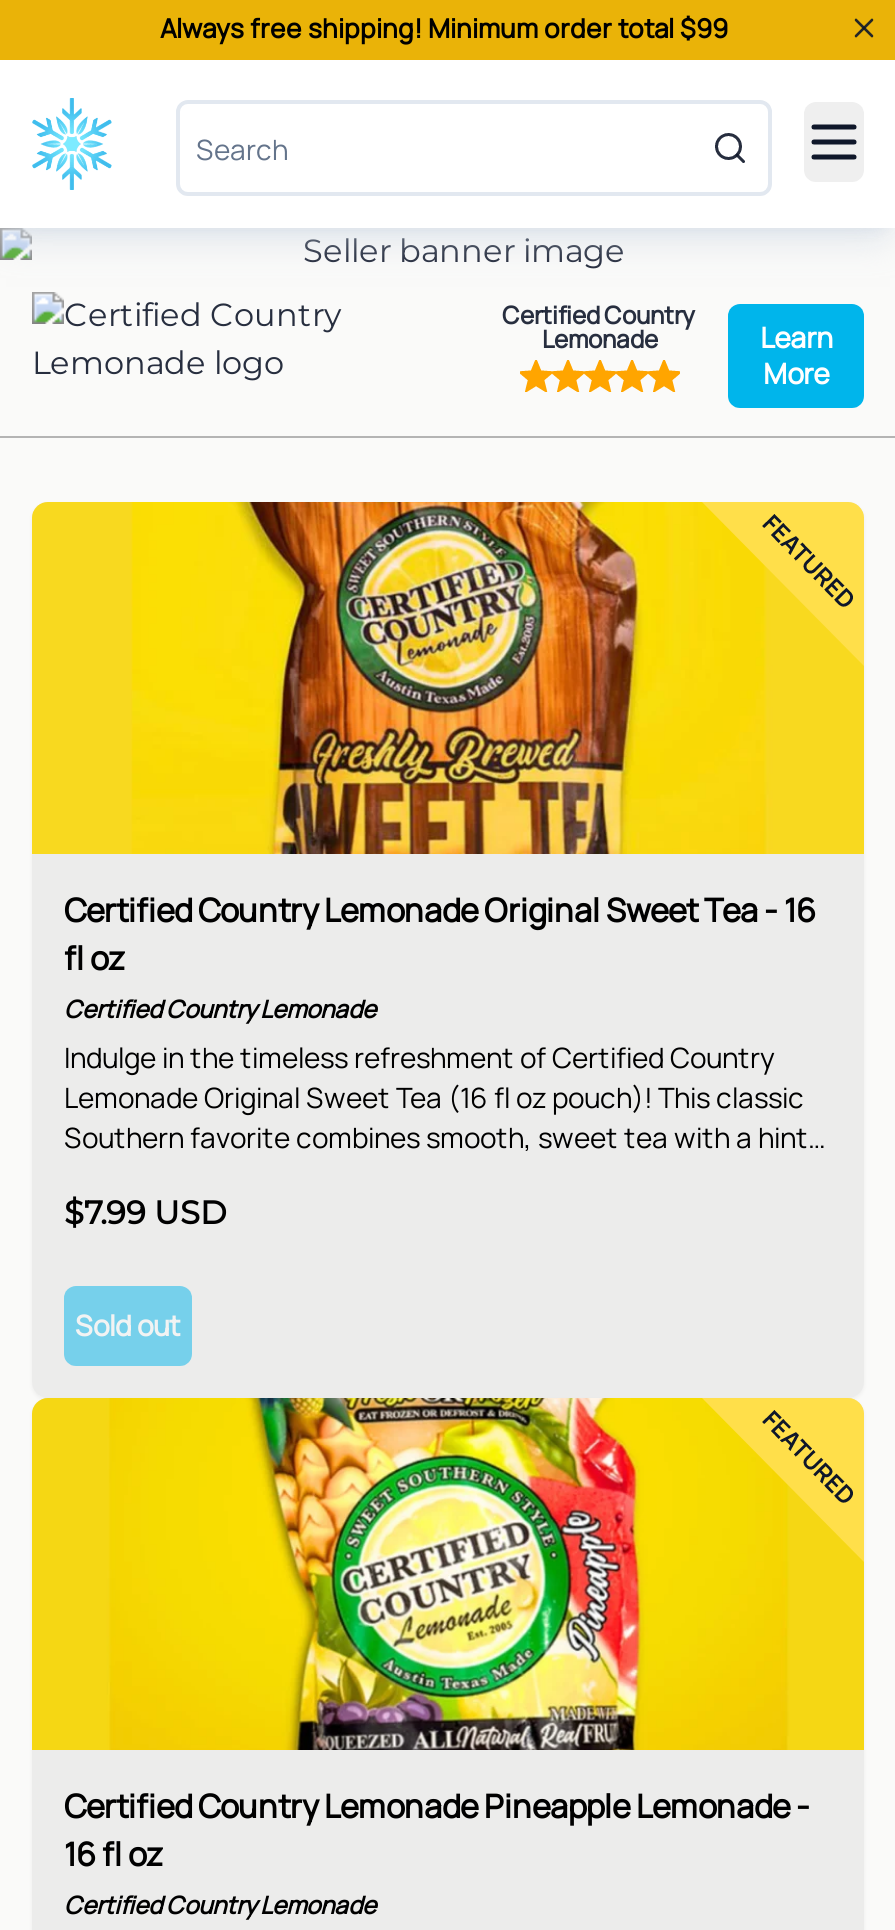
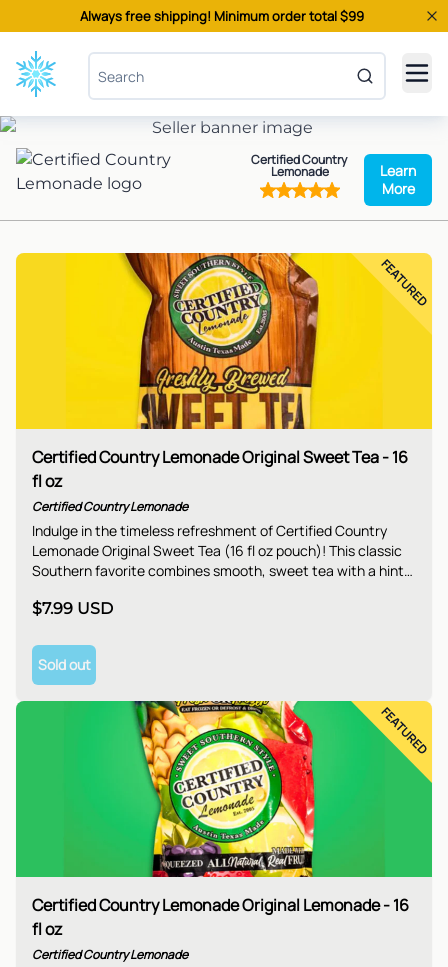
[30,1396,866,1876] [image] | Certified Country Lemonade Pineapple Lemonade - | 16 fl oz -> [15,700,433,940] [image] | Certified Country Lemonade Original Lemonade - 16 | fl oz

